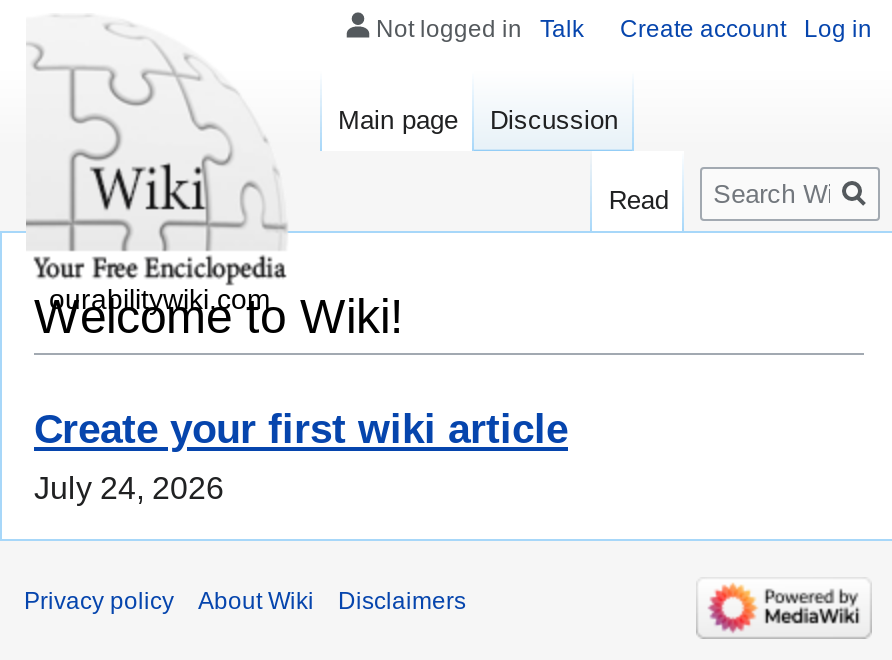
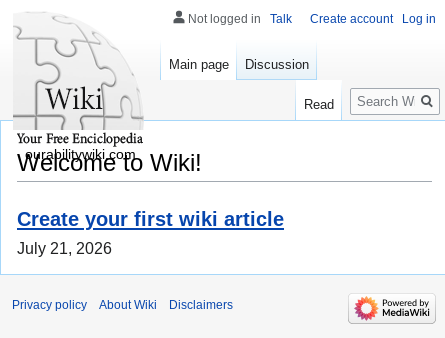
[34,472,224,506] July 24, 2026 -> [17,240,112,257] July 21, 2026

